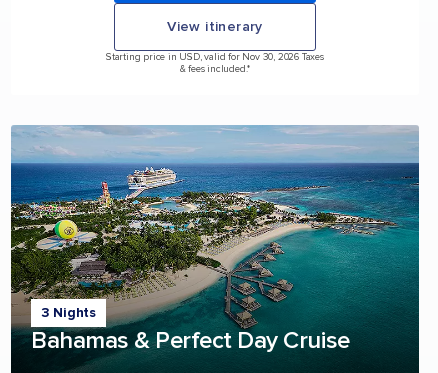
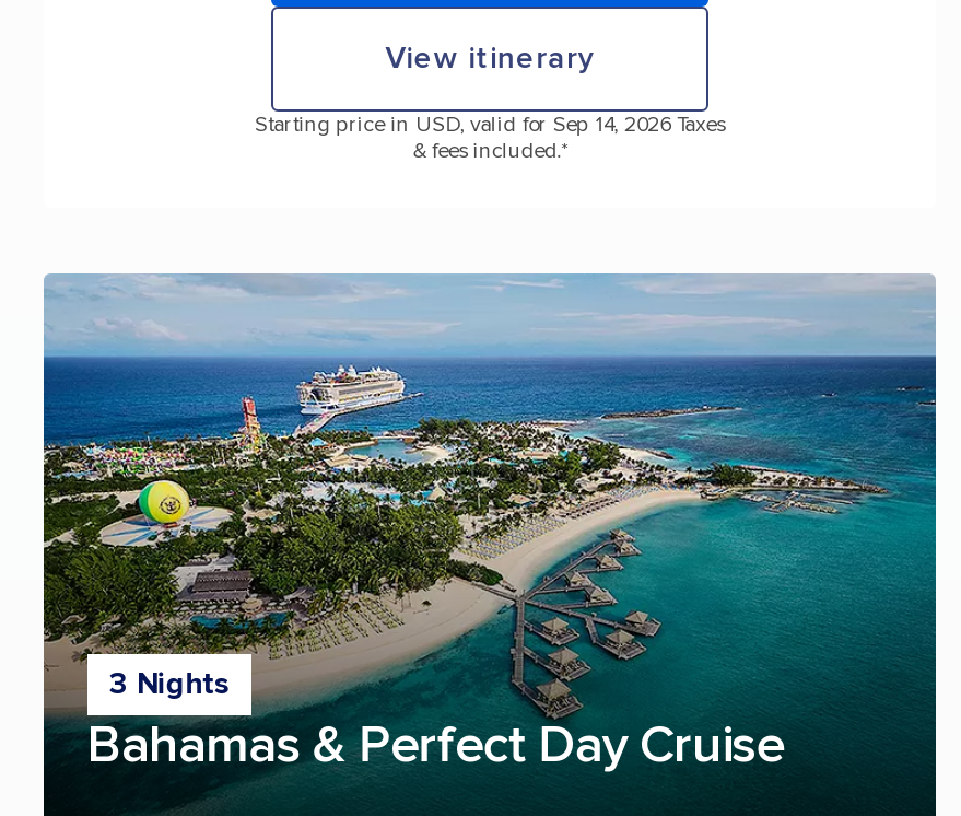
[106,51,324,63] Starting price in USD, valid for Nov 30, 2026 Taxes -> [255,111,725,137] Starting price in USD, valid for Sep 14, 2026 Taxes

